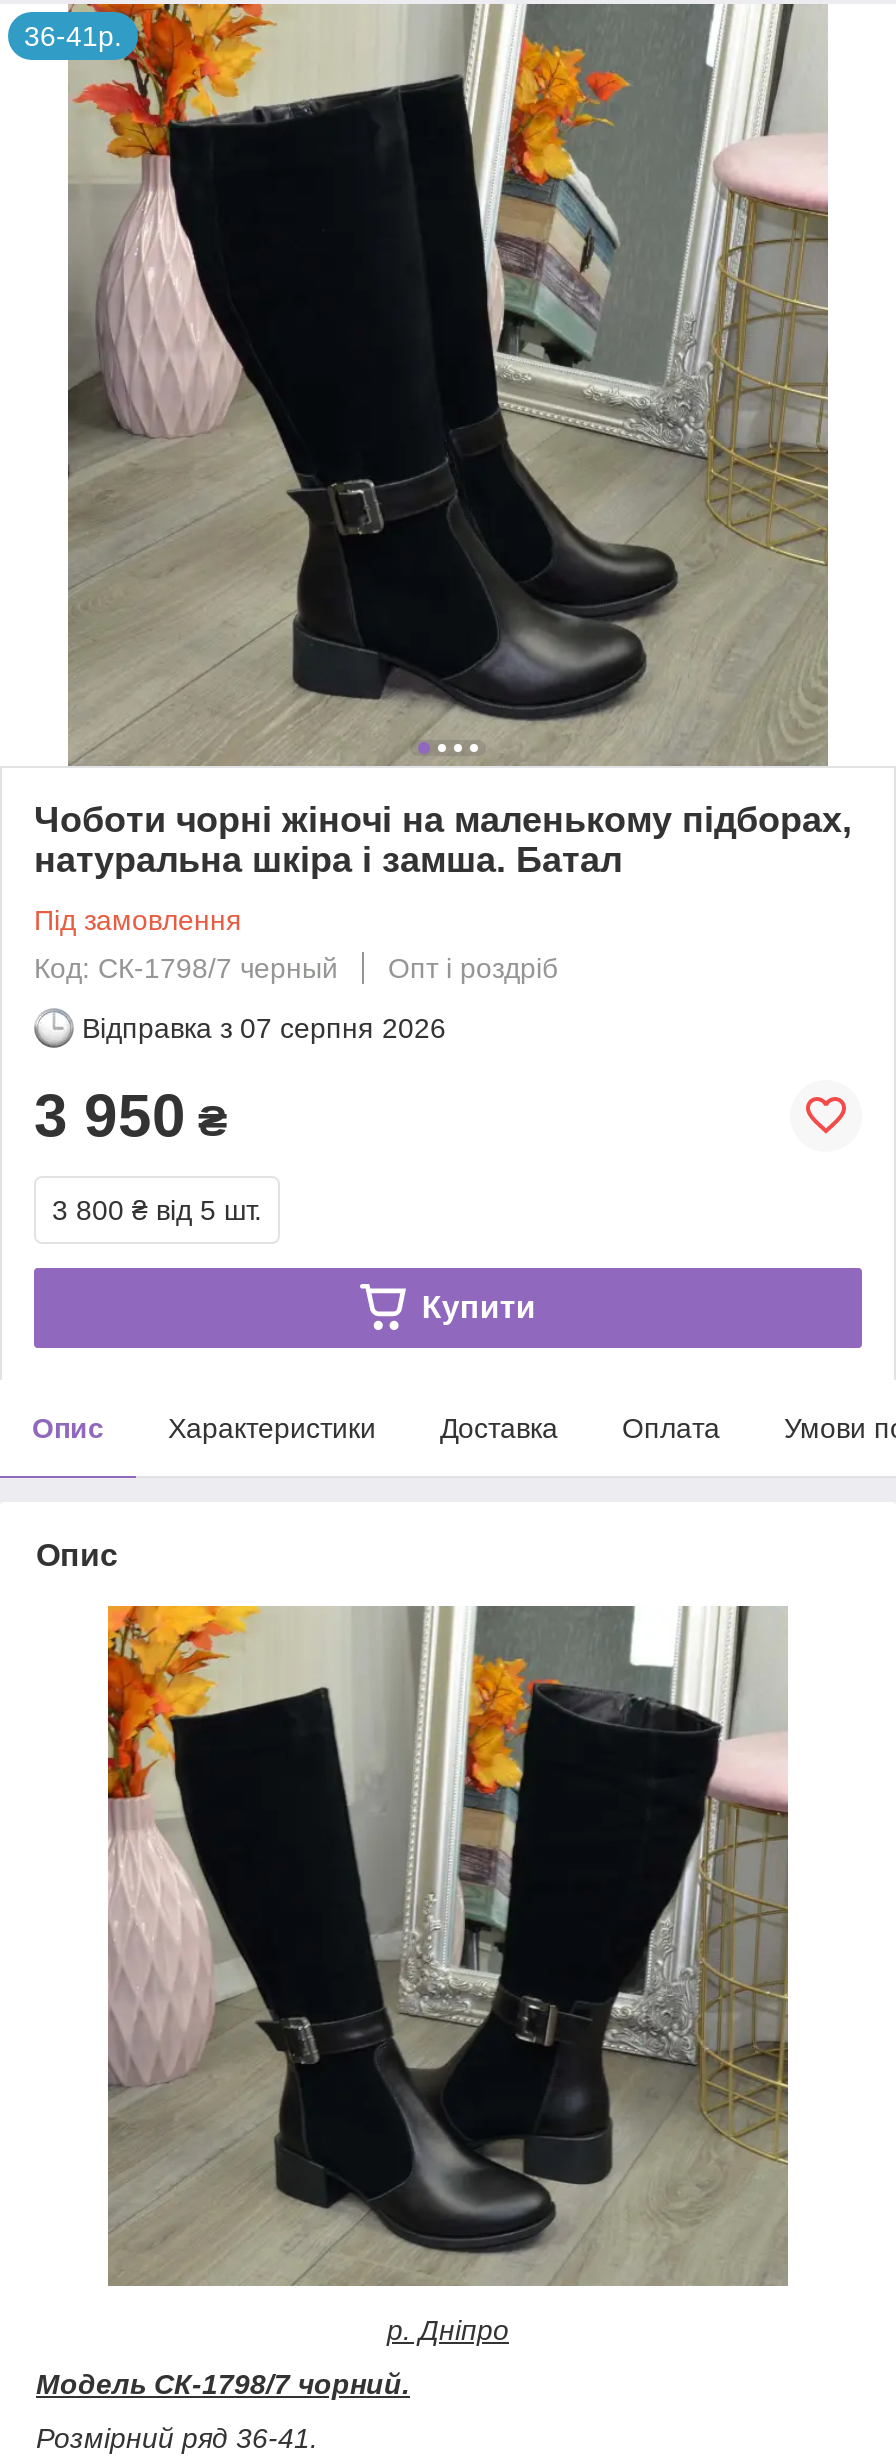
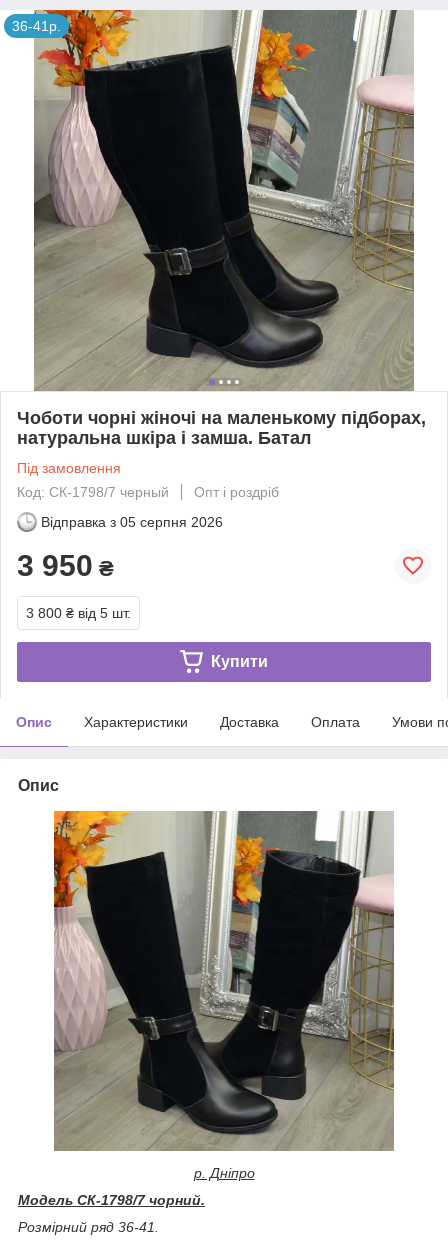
[82,1012,446,1044] Відправка з 07 серпня 2026 -> [41,514,223,530] Відправка з 05 серпня 2026

